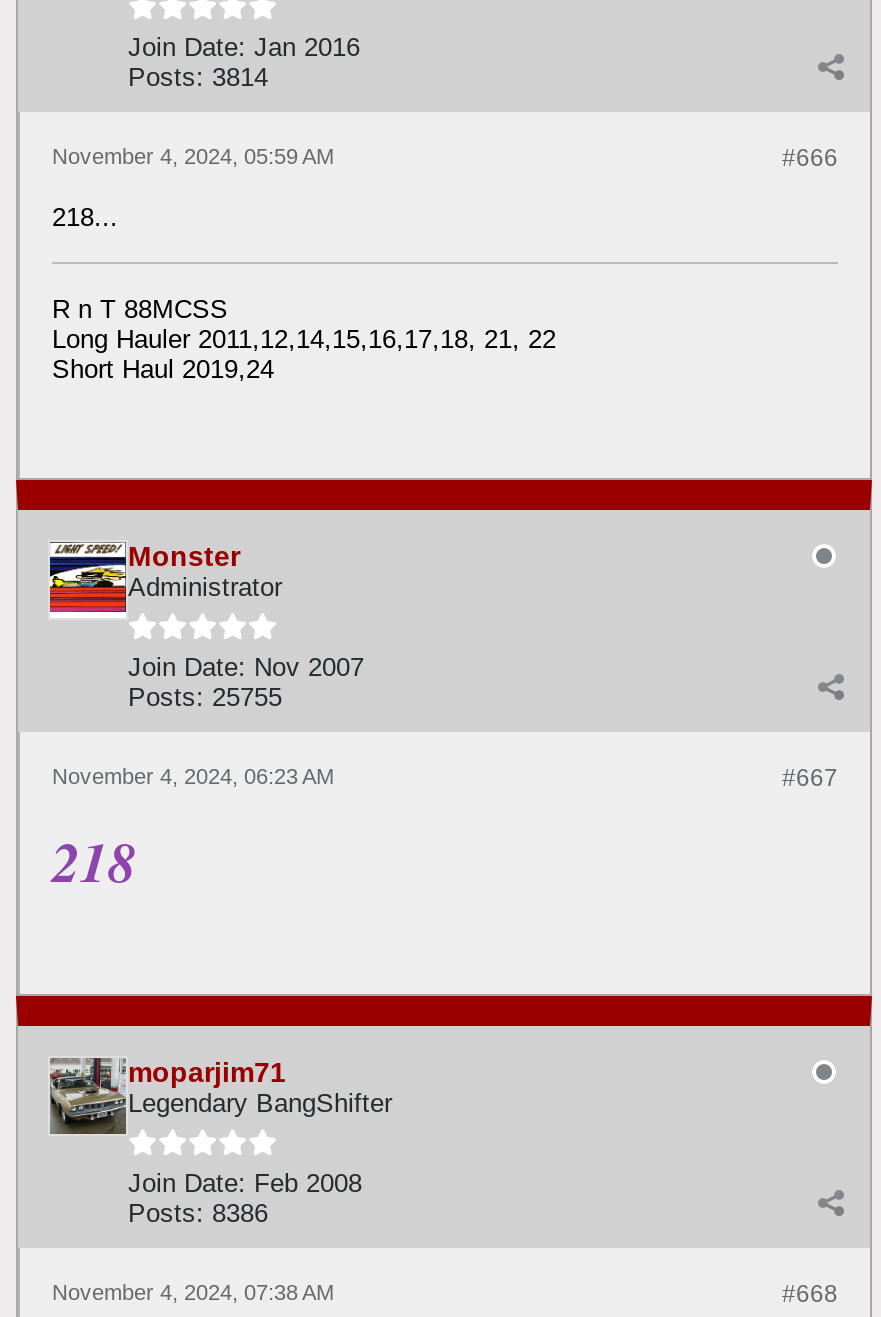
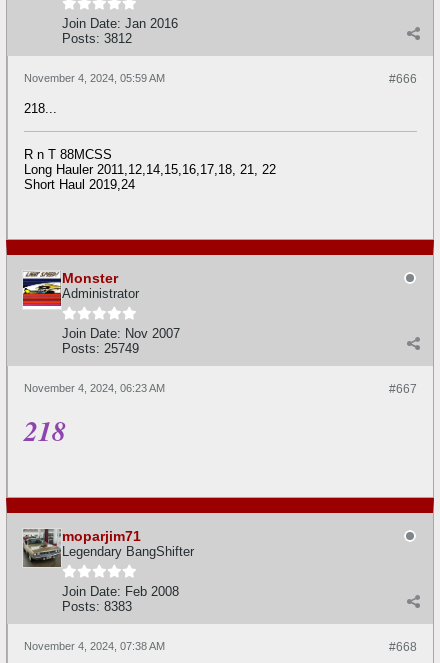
[128,62,268,92] Posts: 3814 -> [62,31,132,46] Posts: 3812
[128,682,282,712] Posts: 25755 -> [62,341,139,356] Posts: 25749
[128,1198,268,1228] Posts: 8386 -> [62,599,132,614] Posts: 8383

